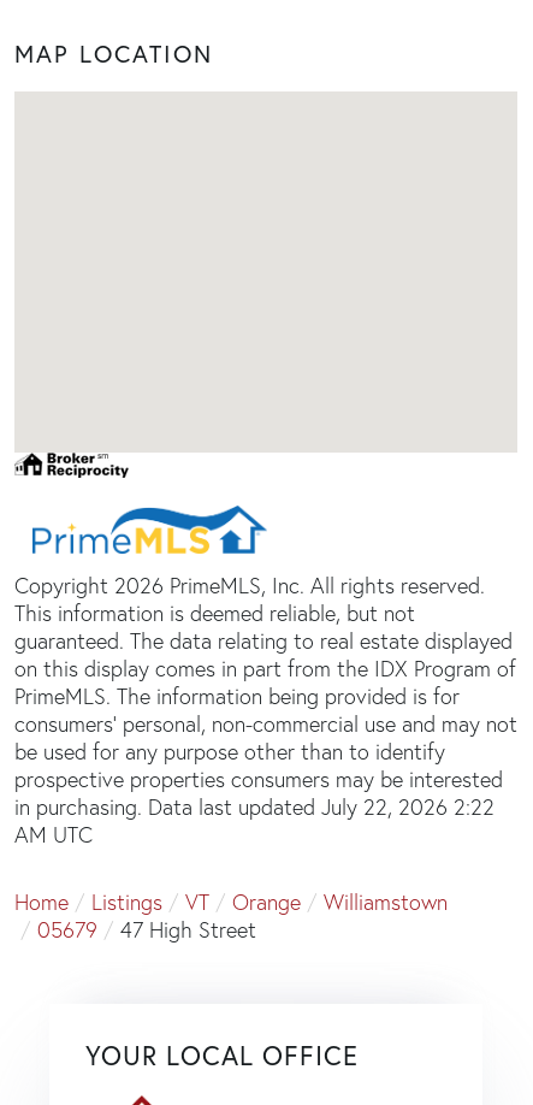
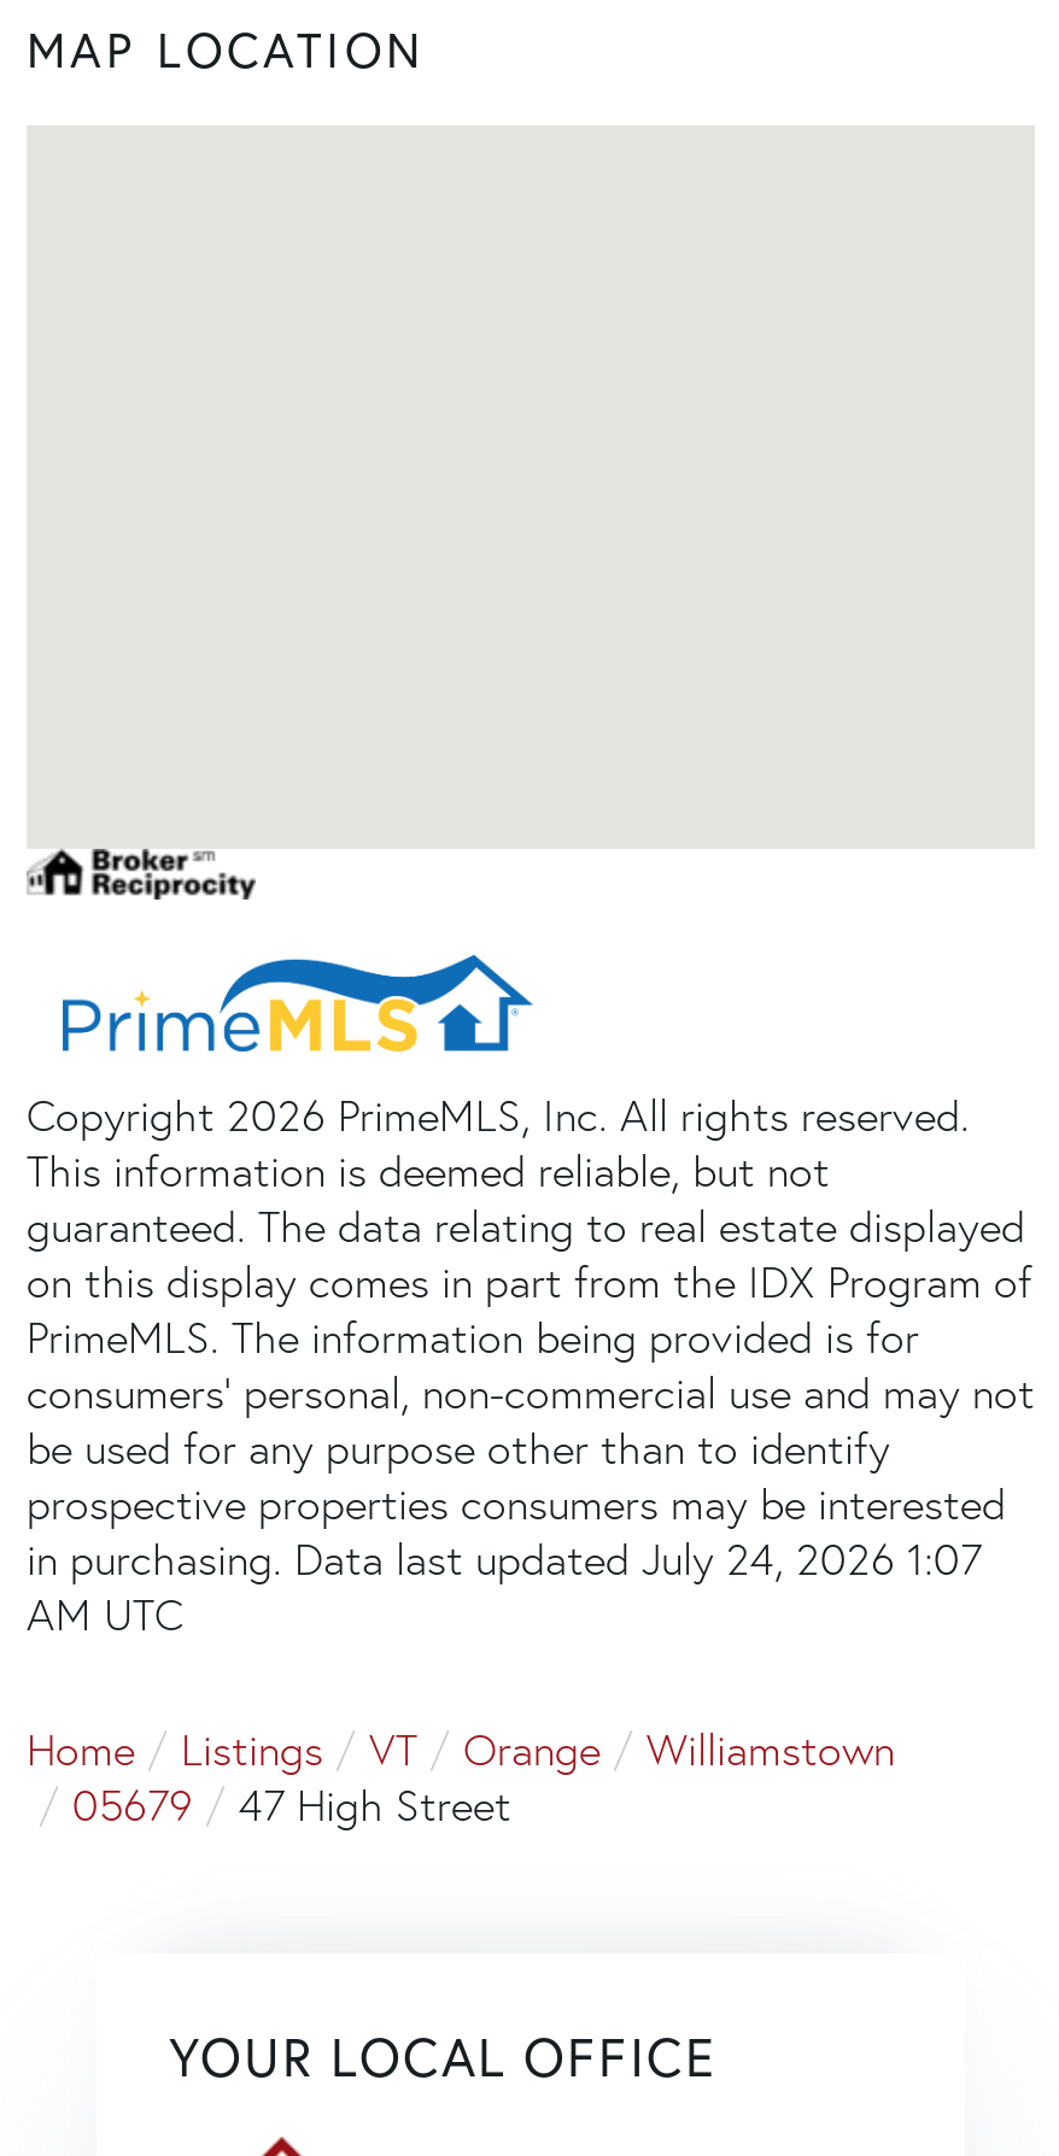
[14,793,494,820] in purchasing. Data last updated July 22, 2026 2:22 -> [27,1530,982,1586] in purchasing. Data last updated July 24, 2026 1:07

